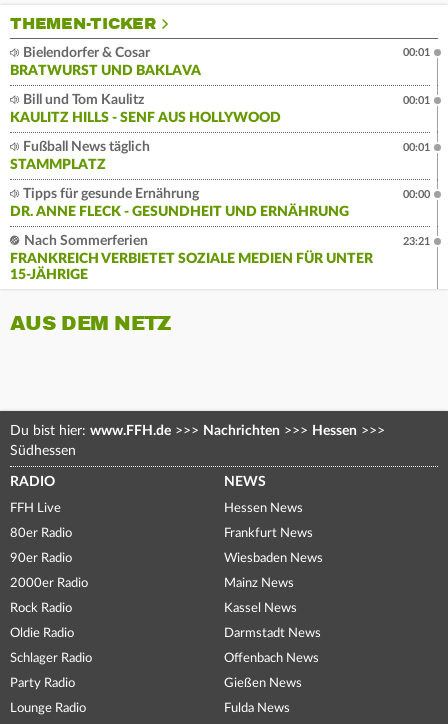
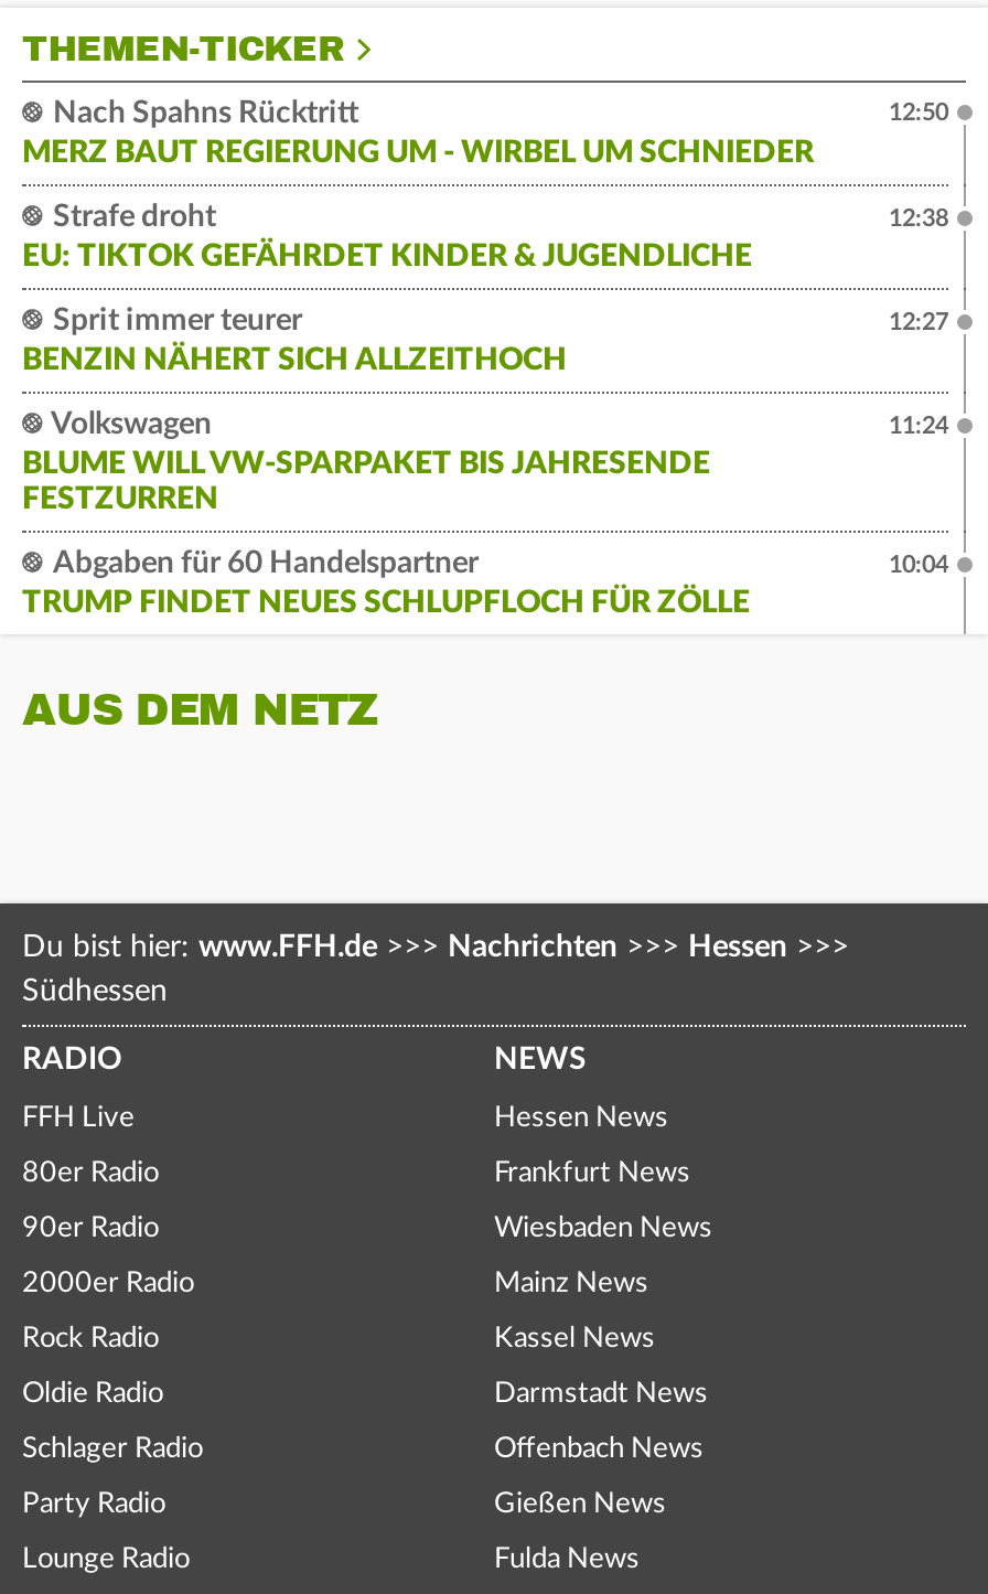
[10,46,201,78] Bielendorfer & Cosar | BRATWURST UND BAKLAVA -> [22,98,814,169] Nach Spahns Rücktritt | MERZ BAUT REGIERUNG UM - WIRBEL UM SCHNIEDER
[403,47,430,58] 00:01 -> [889,100,948,125] 12:50
[10,93,281,125] Bill und Tom Kaulitz | KAULITZ HILLS - SENF AUS HOLLYWOOD -> [22,202,752,272] Strafe droht | EU: TIKTOK GEFÄHRDET KINDER & JUGENDLICHE
[403,95,430,106] 00:01 -> [889,206,948,231] 12:38
[10,140,150,172] Fußball News täglich | STAMMPLATZ -> [22,306,567,376] Sprit immer teurer | BENZIN NÄHERT SICH ALLZEITHOCH
[403,142,430,153] 00:01 -> [889,310,948,334] 12:27
[10,187,349,219] Tipps für gesunde Ernährung | DR. ANNE FLECK - GESUNDHEIT UND ERNÄHRUNG -> [22,409,710,515] Volkswagen | BLUME WILL VW-SPARPAKET BIS JAHRESENDE | FESTZURREN
[403,189,430,200] 00:00 -> [889,414,948,438] 11:24
[10,234,373,282] Nach Sommerferien | FRANKREICH VERBIETET SOZIALE MEDIEN FÜR UNTER | 15-JÄHRIGE -> [22,548,750,619] Abgaben für 60 Handelspartner | TRUMP FINDET NEUES SCHLUPFLOCH FÜR ZÖLLE
[403,236,430,247] 23:21 -> [889,553,948,577] 10:04

